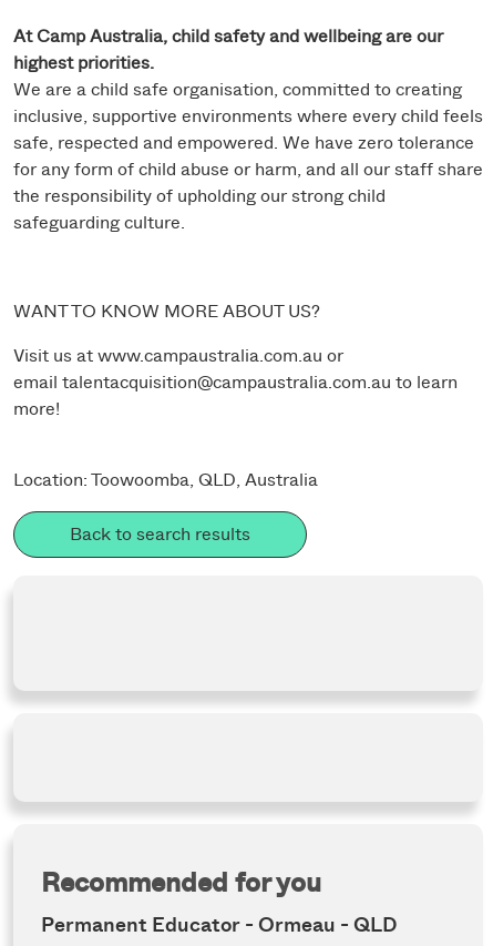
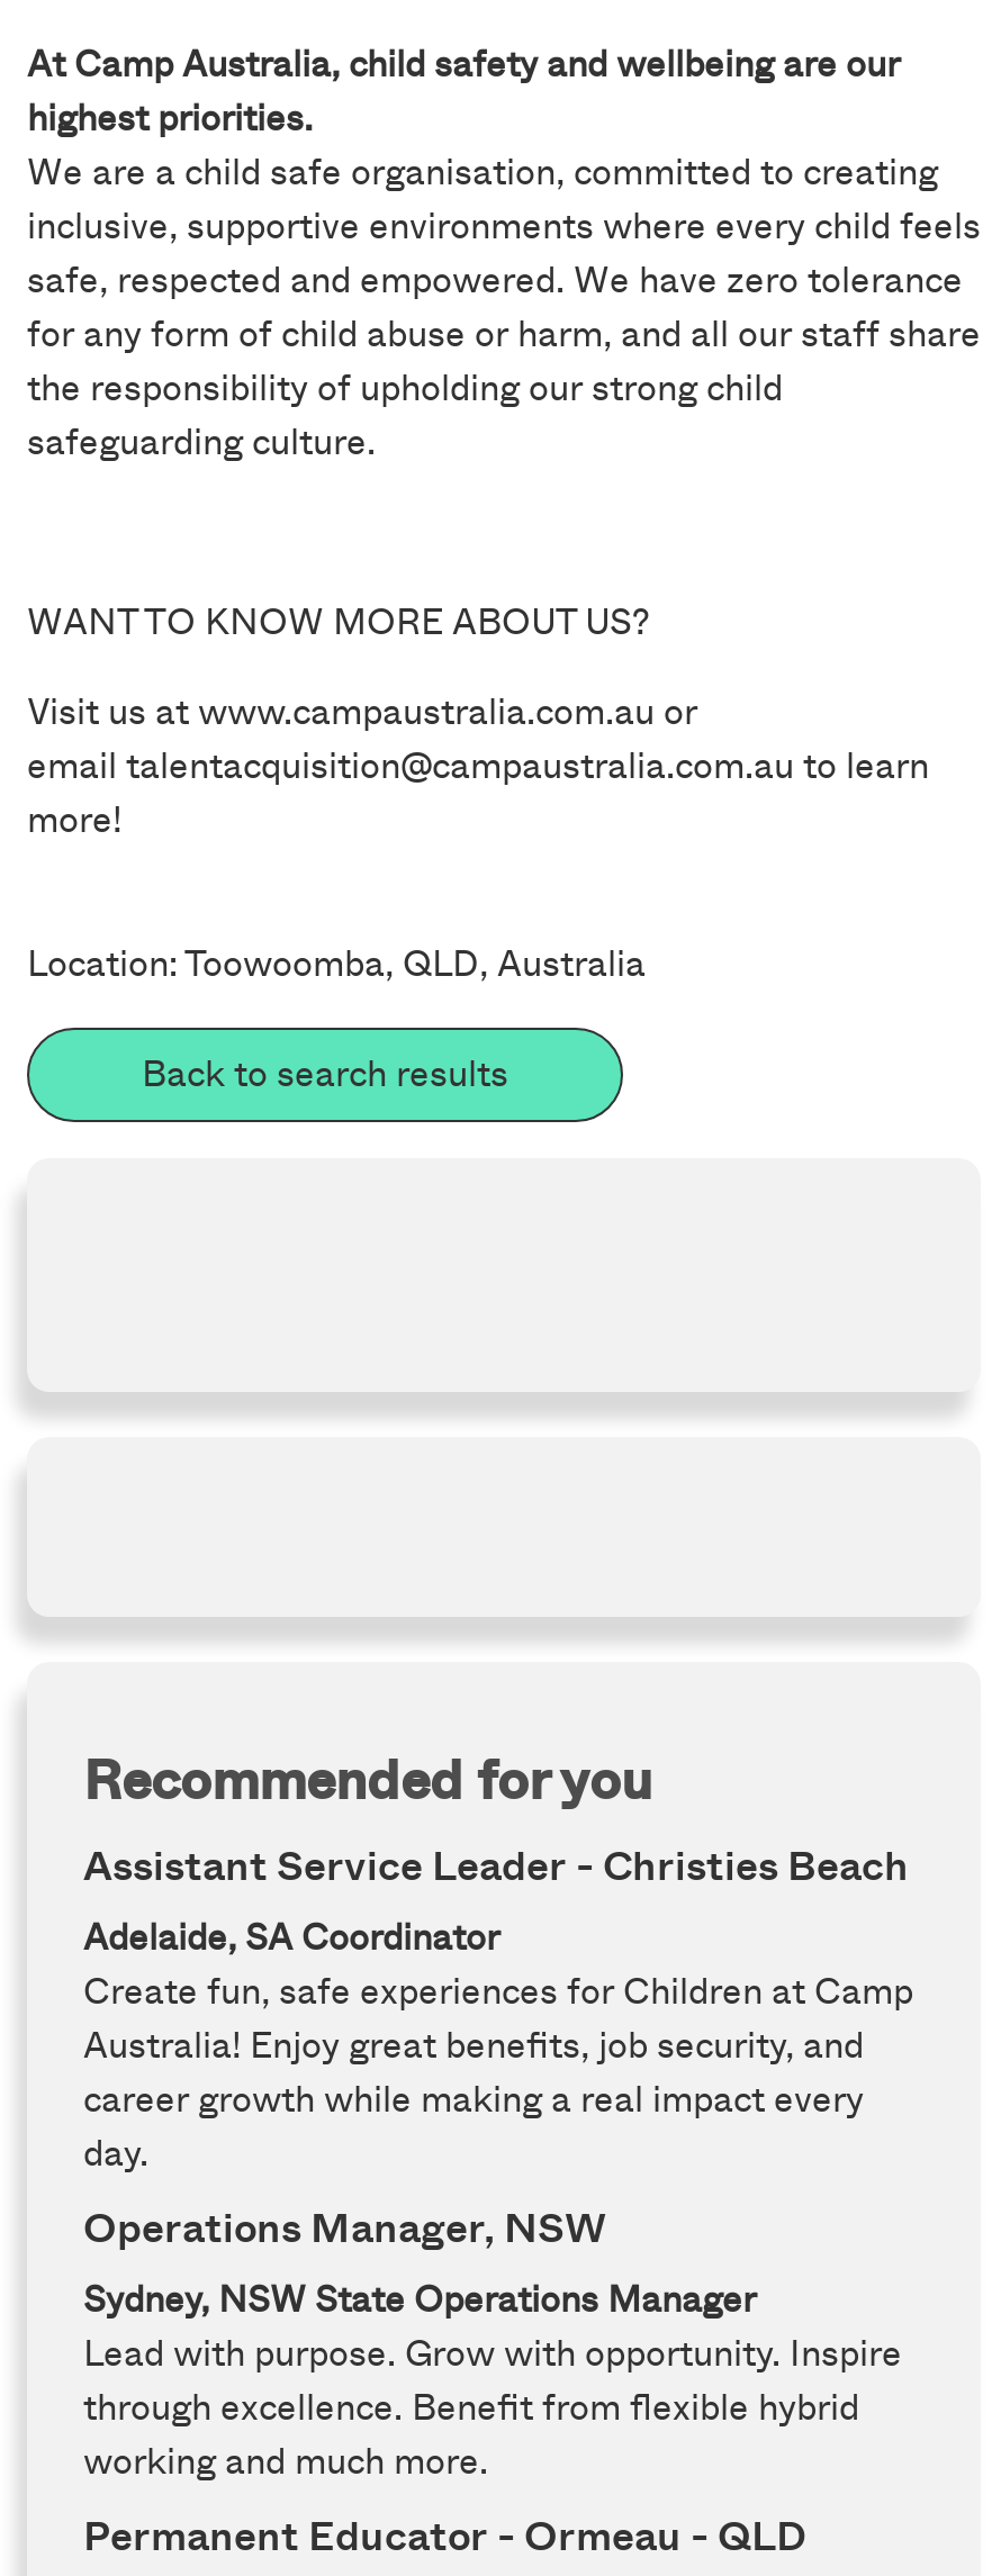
none -> [83,1839,913,2485] Assistant Service Leader - Christies Beach | Adelaide, SA Coordinator | Create fun, safe experiences for Children at Camp | Australia! Enjoy great benefits, job security, and | career growth while making a real impact every | day. | Operations Manager, NSW | Sydney, NSW State Operations Manager | Lead with purpose. Grow with opportunity. Inspire | through excellence. Benefit from flexible hybrid | working and much more.

